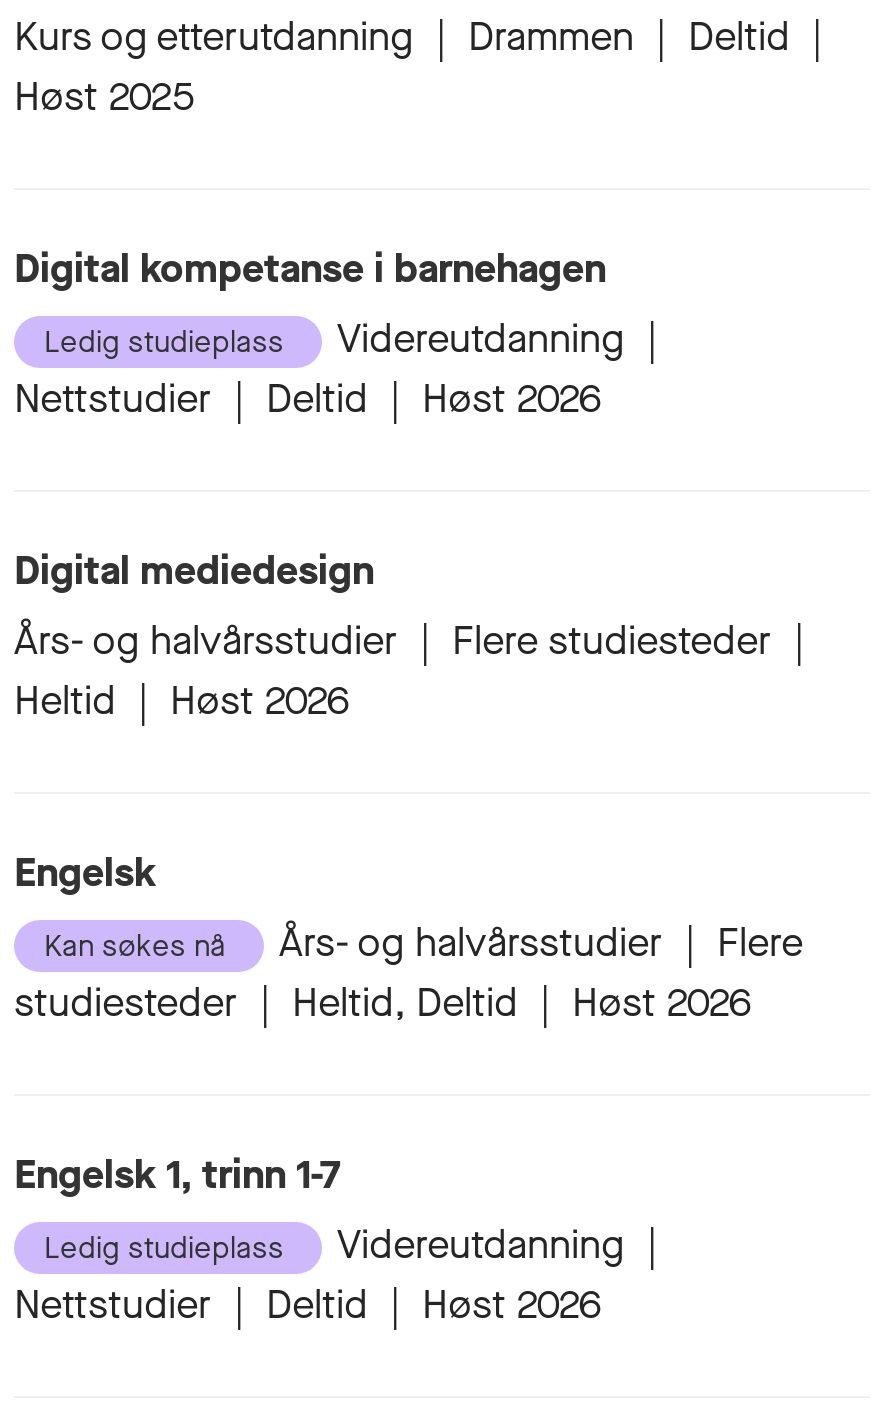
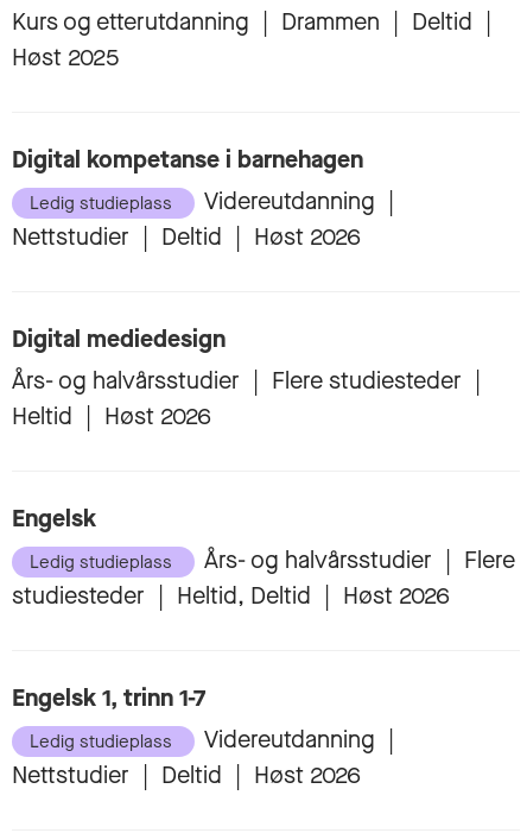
[44,925,234,965] Kan søkes nå -> [30,550,177,573] Ledig studieplass

